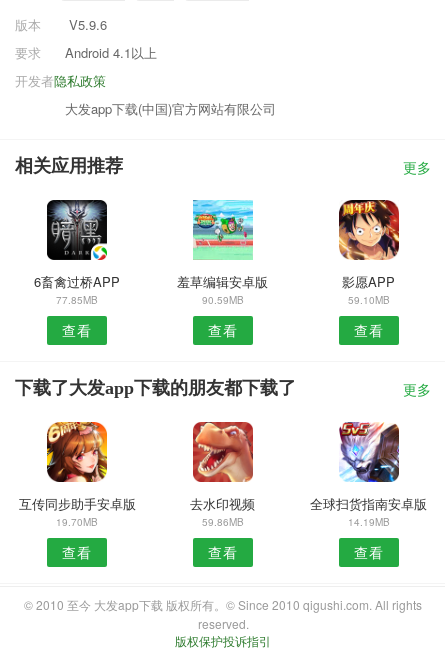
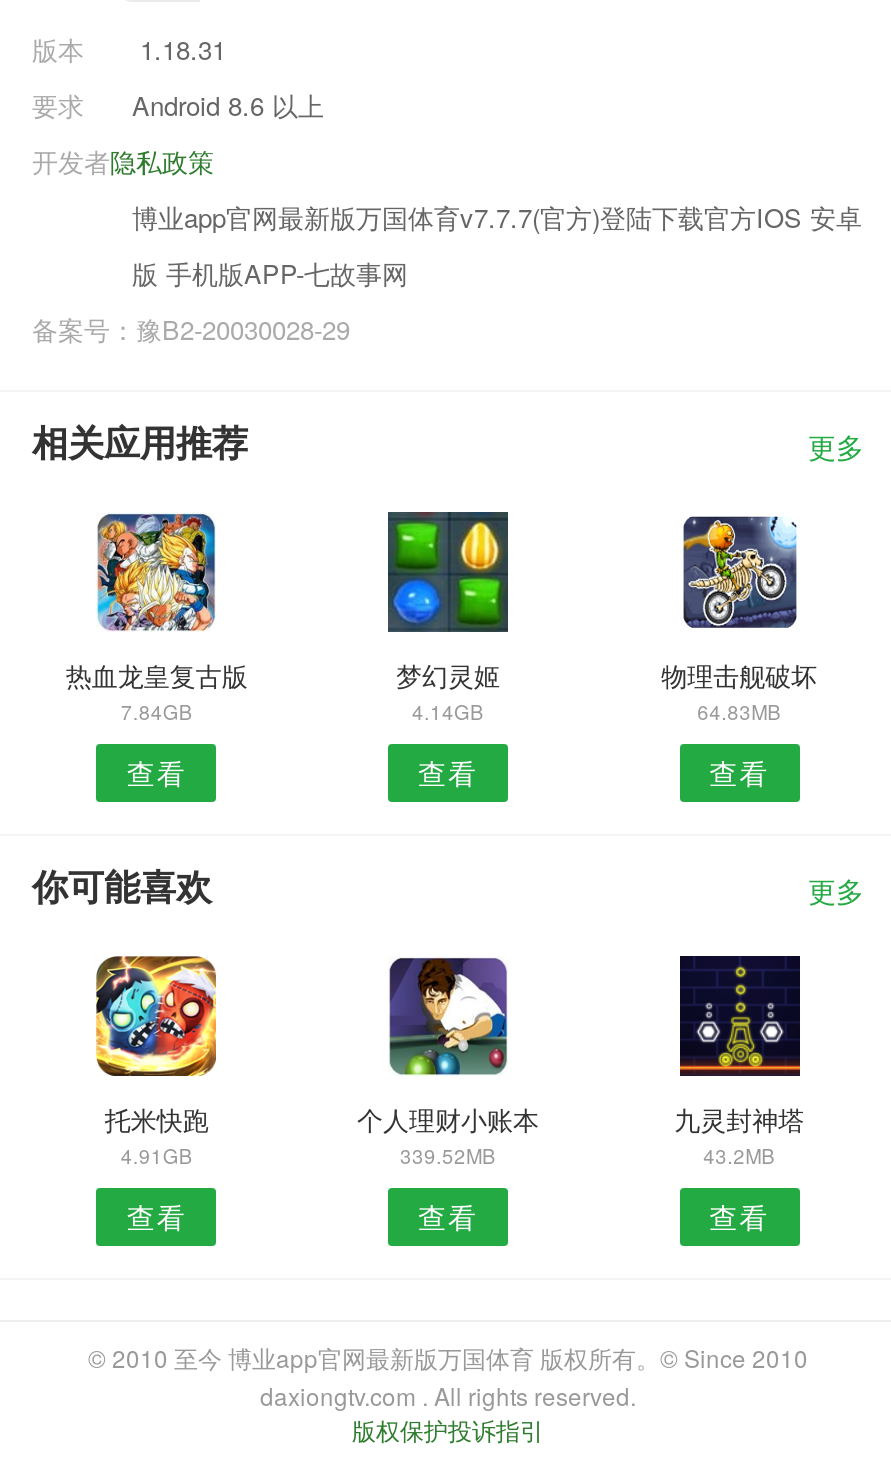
[15,15,107,34] 版本 V5.9.6 -> [32,30,226,68] 版本 1.18.31
[15,43,157,62] 要求 Android 4.1以上 -> [32,86,324,124] 要求 Android 8.6 以上
[65,99,276,118] 大发app下载(中国)官方网站有限公司 -> [32,198,862,348] 博业app官网最新版万国体育v7.7.7(官方)登陆下载官方IOS 安卓 | 版 手机版APP-七故事网 | 备案号：豫B2-20030028-29
[34,199,120,307] [image] | 6畜禽过桥APP | 77.85MB -> [66,512,248,726] [image] | 热血龙皇复古版 | 7.84GB
[177,199,268,307] [image] | 羞草编辑安卓版 | 90.59MB -> [386,510,510,726] [image] | 梦幻灵姬 | 4.14GB
[338,199,400,307] [image] | 影愿APP | 59.10MB -> [661,512,817,726] [image] | 物理击舰破坏 | 64.83MB
[15,378,296,398] 下载了大发app下载的朋友都下载了 -> [32,868,212,908] 你可能喜欢
[19,421,136,529] [image] | 互传同步助手安卓版 | 19.70MB -> [94,954,218,1170] [image] | 托米快跑 | 4.91GB
[190,421,255,529] [image] | 去水印视频 | 59.86MB -> [357,956,539,1170] [image] | 个人理财小账本 | 339.52MB
[310,421,427,529] [image] | 全球扫货指南安卓版 | 14.19MB -> [674,954,804,1170] [image] | 九灵封神塔 | 43.2MB
[24,596,422,632] © 2010 至今 大发app下载 版权所有。© Since 2010 qigushi.com. All rights | reserved. -> [88,1341,808,1413] © 2010 至今 博业app官网最新版万国体育 版权所有。© Since 2010 | daxiongtv.com . All rights reserved.

